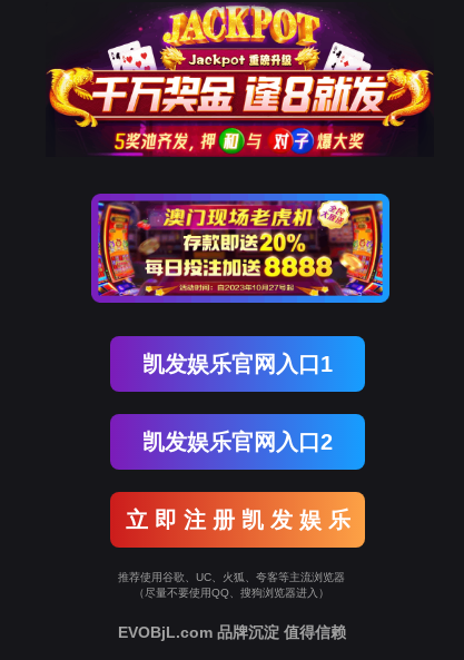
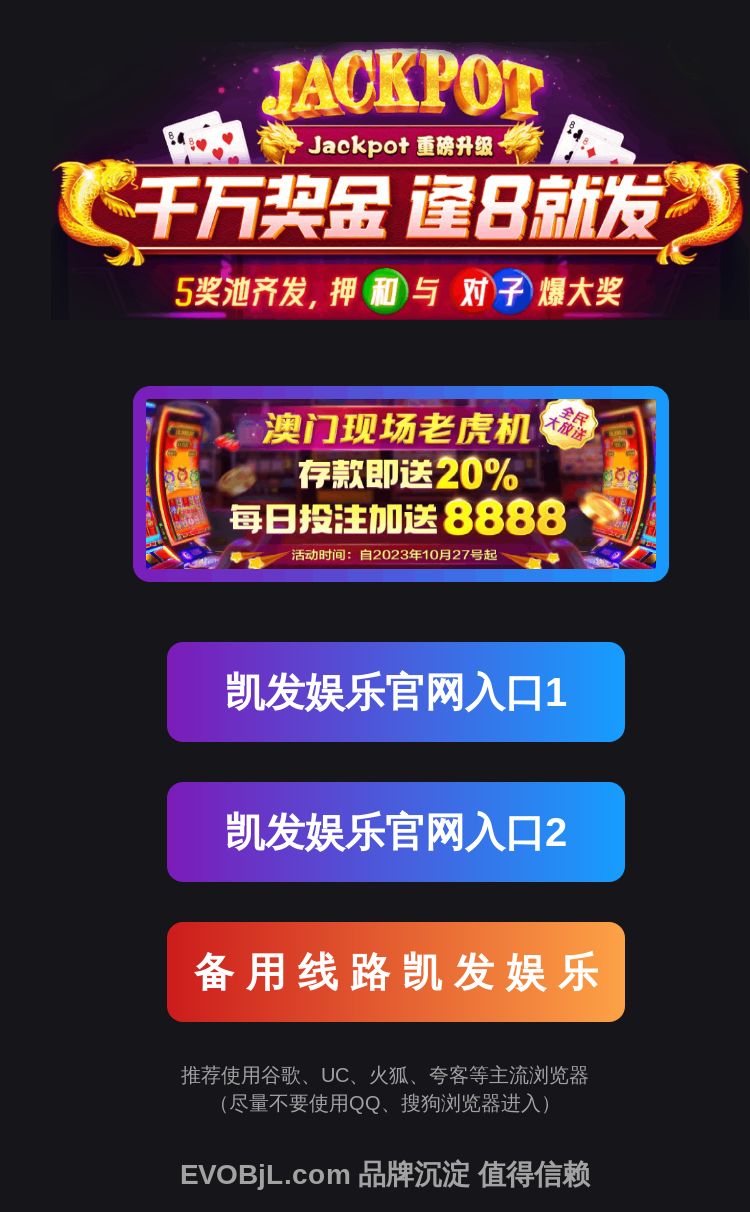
[125,507,350,532] 立 即 注 册 凯 发 娱 乐 -> [194,950,598,994] 备 用 线 路 凯 发 娱 乐

